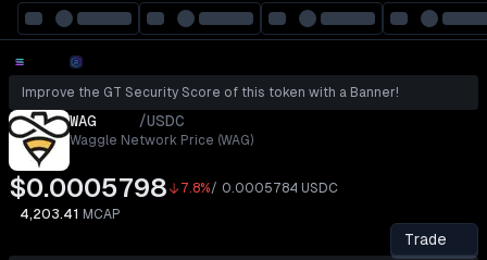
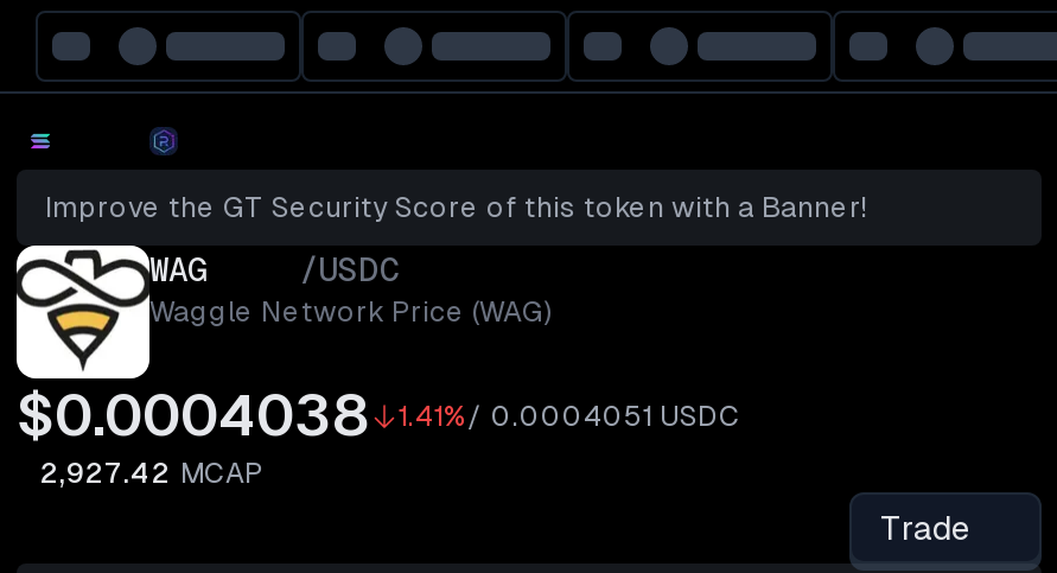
[9,173,167,202] $0.0005798 -> [17,383,370,447] $0.0004038
[180,181,338,196] 7.8% / 0.0005784 USDC -> [399,400,740,433] 1.41% / 0.0004051 USDC
[20,207,121,222] 4,203.41 MCAP -> [40,457,263,490] 2,927.42 MCAP

